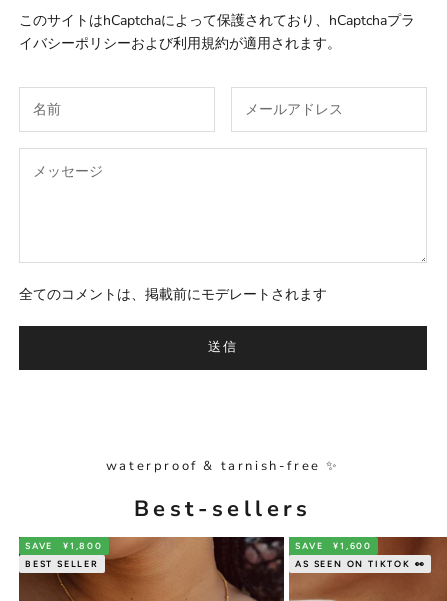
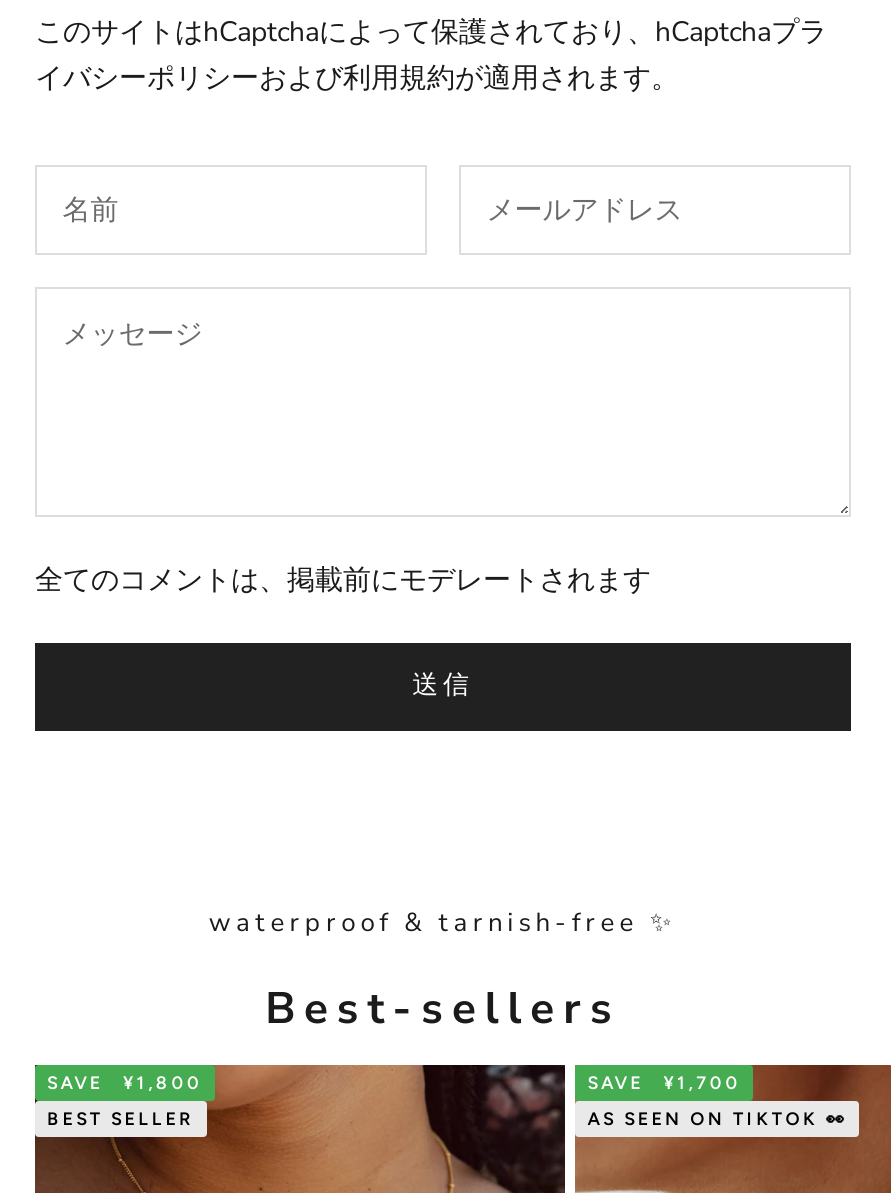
[295,540,372,551] SAVE ¥1,600 -> [587,1070,741,1092] SAVE ¥1,700

